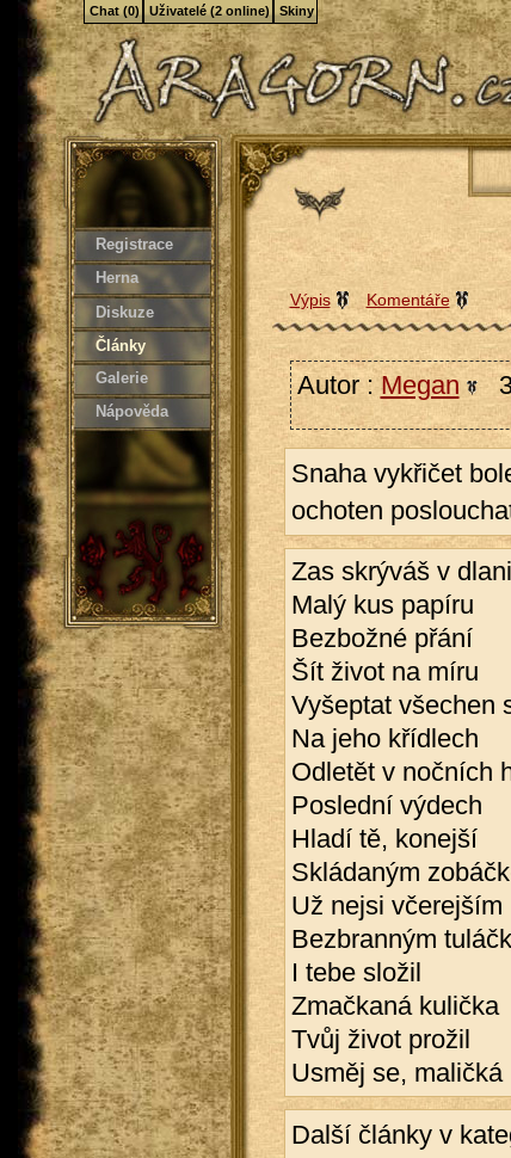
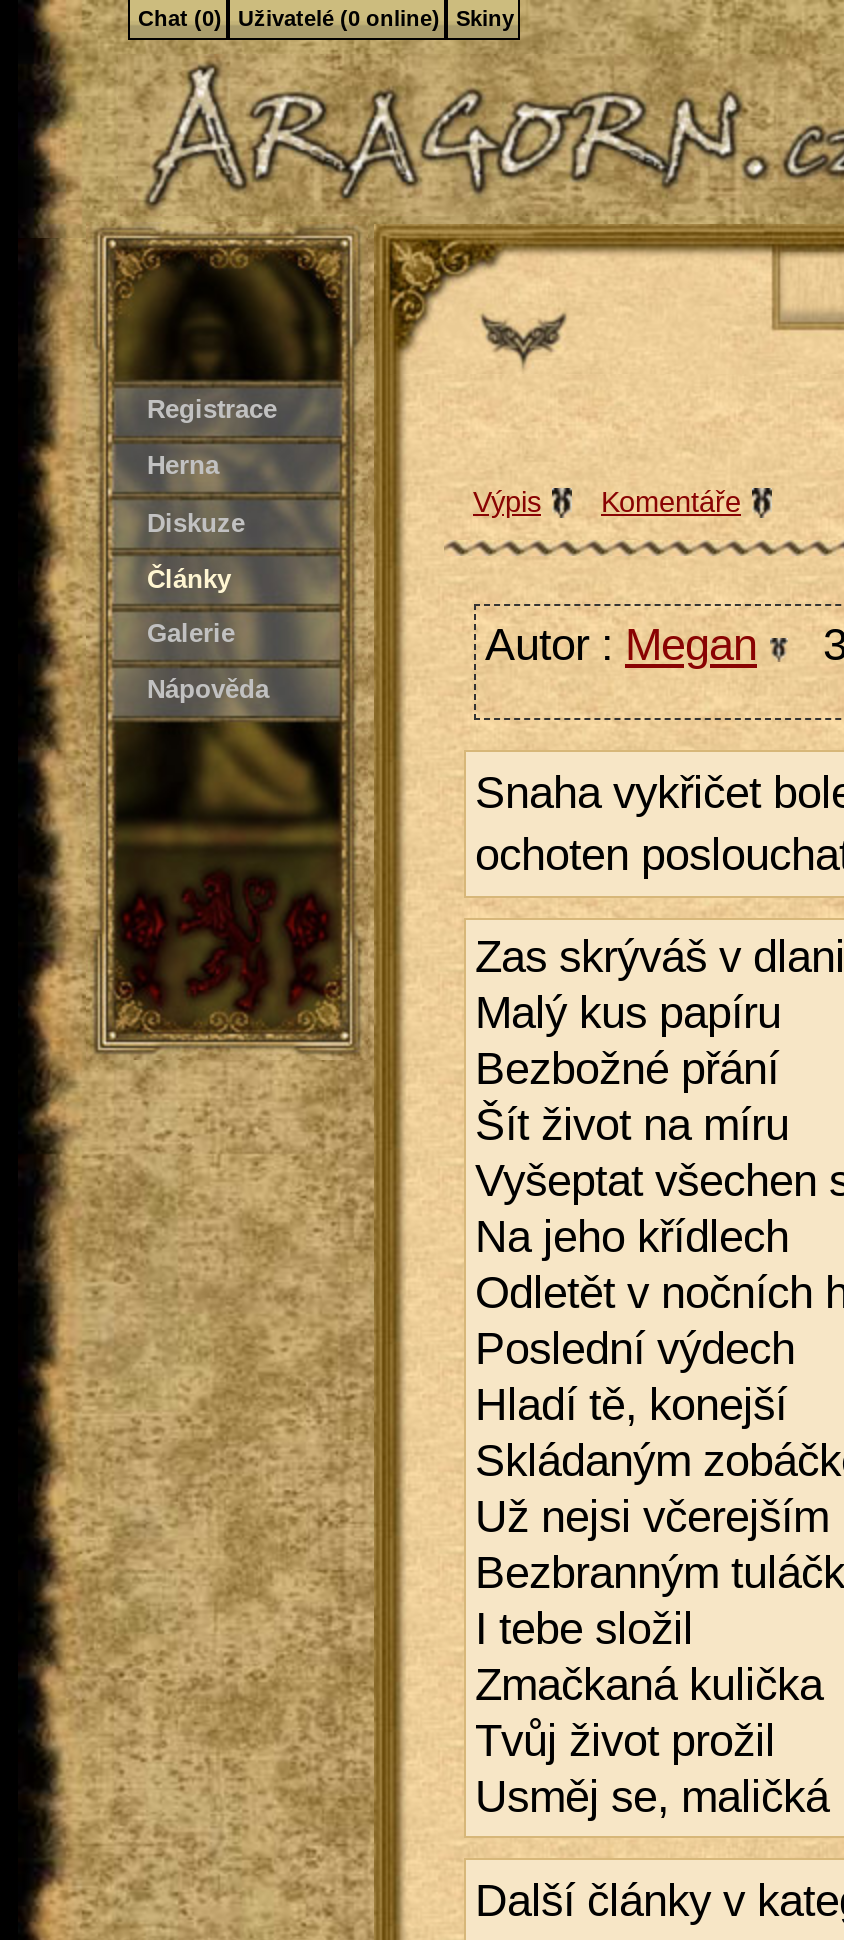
[149,4,270,18] Uživatelé (2 online) -> [238,6,440,30] Uživatelé (0 online)

